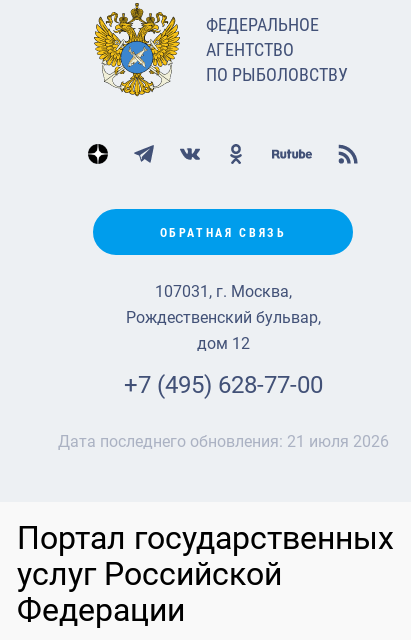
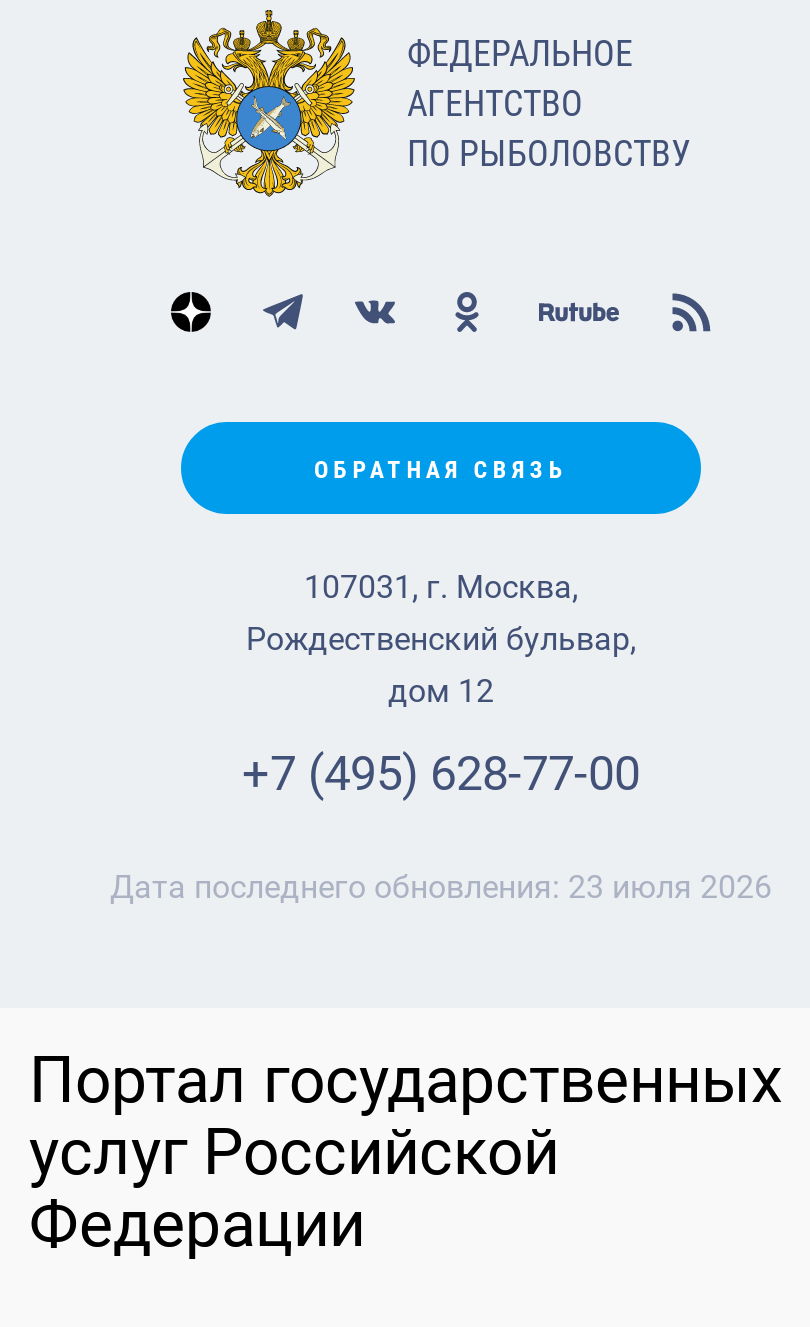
[57,432,388,451] Дата последнего обновления: 21 июля 2026 -> [110,868,772,906] Дата последнего обновления: 23 июля 2026

